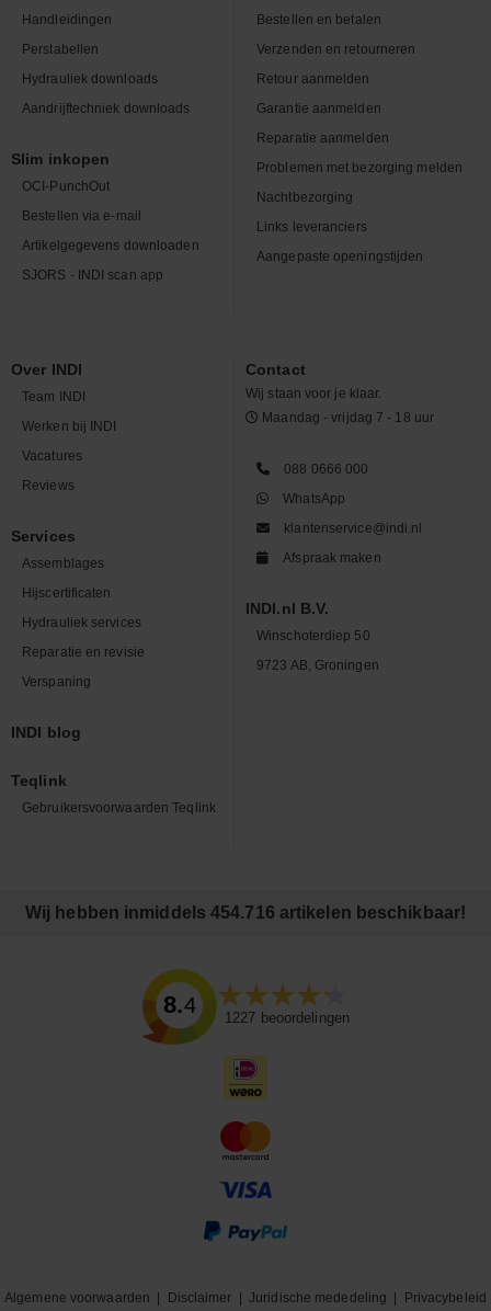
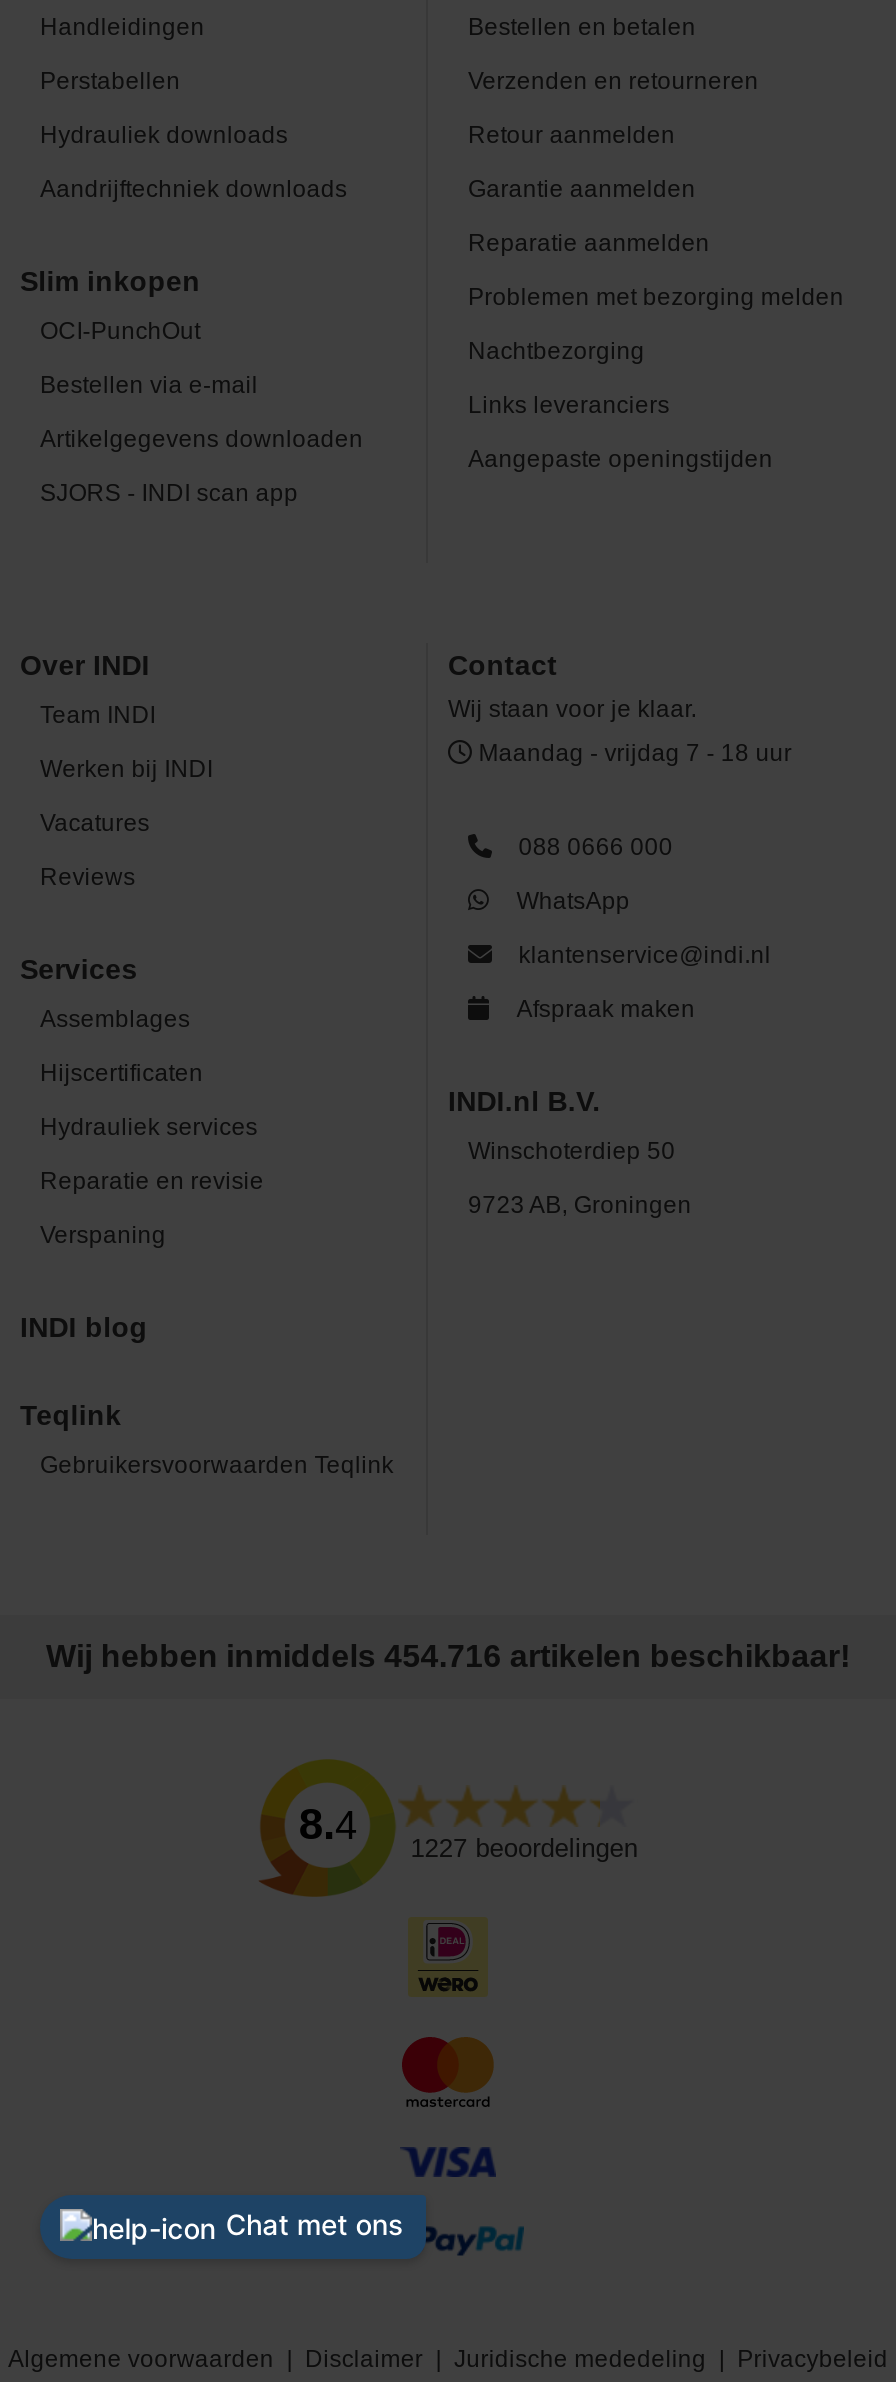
none -> [38,2193,428,2261] [image]

